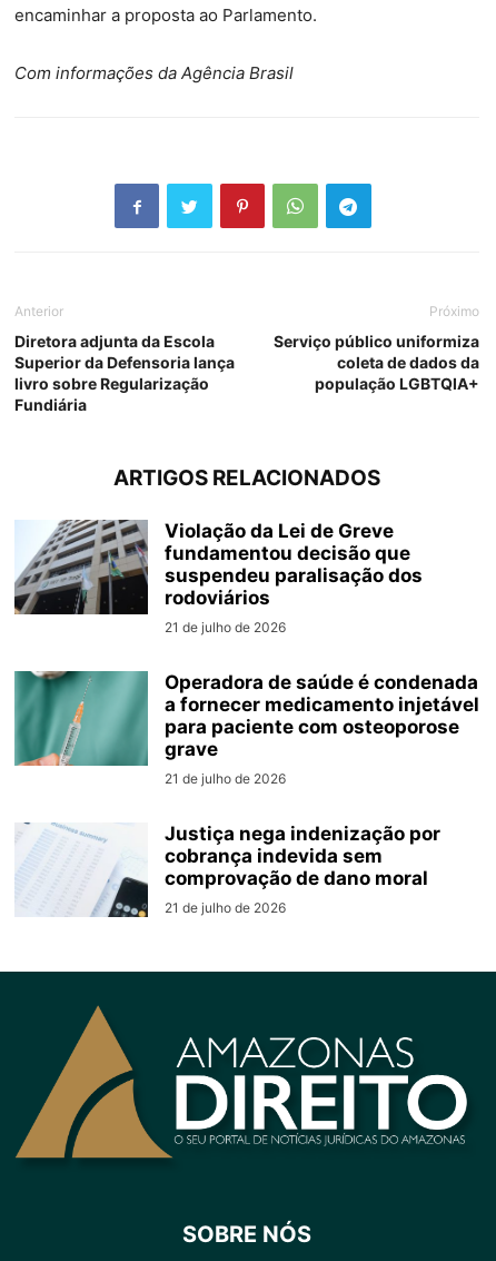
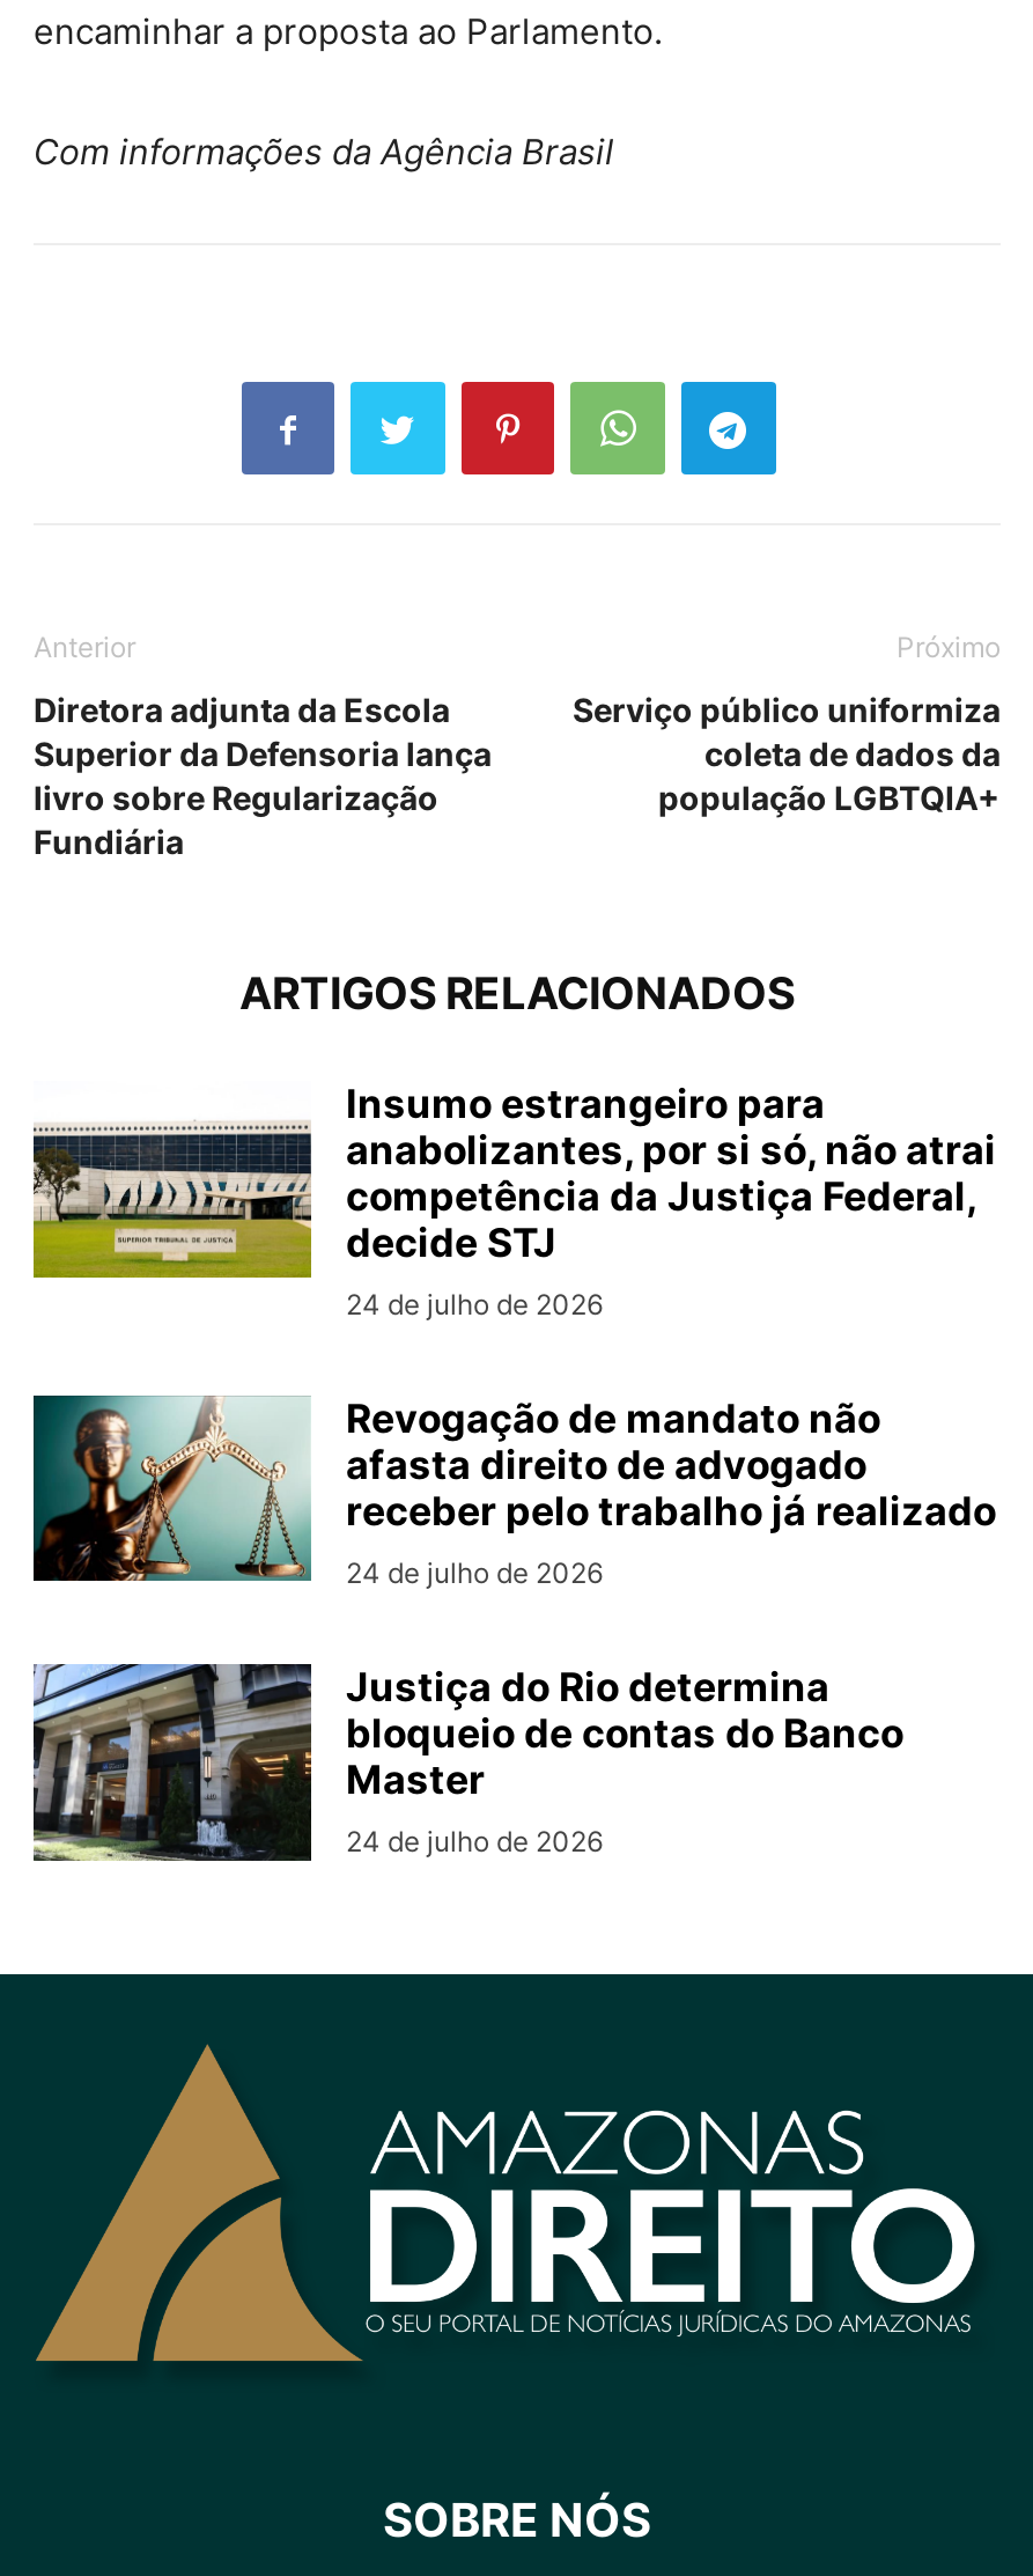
[13,519,423,636] [image] | Violação da Lei de Greve | fundamentou decisão que | suspendeu paralisação dos | rodoviários | 21 de julho de 2026 -> [31,1081,996,1322] [image] | Insumo estrangeiro para | anabolizantes, por si só, não atrai | competência da Justiça Federal, | decide STJ | 24 de julho de 2026
[14,670,479,787] [image] | Operadora de saúde é condenada | a fornecer medicamento injetável | para paciente com osteoporose | grave | 21 de julho de 2026 -> [31,1393,996,1590] [image] | Revogação de mandato não | afasta direito de advogado | receber pelo trabalho já realizado | 24 de julho de 2026
[14,822,440,918] [image] | Justiça nega indenização por | cobrança indevida sem | comprovação de dano moral | 21 de julho de 2026 -> [31,1662,903,1863] [image] | Justiça do Rio determina | bloqueio de contas do Banco | Master | 24 de julho de 2026

